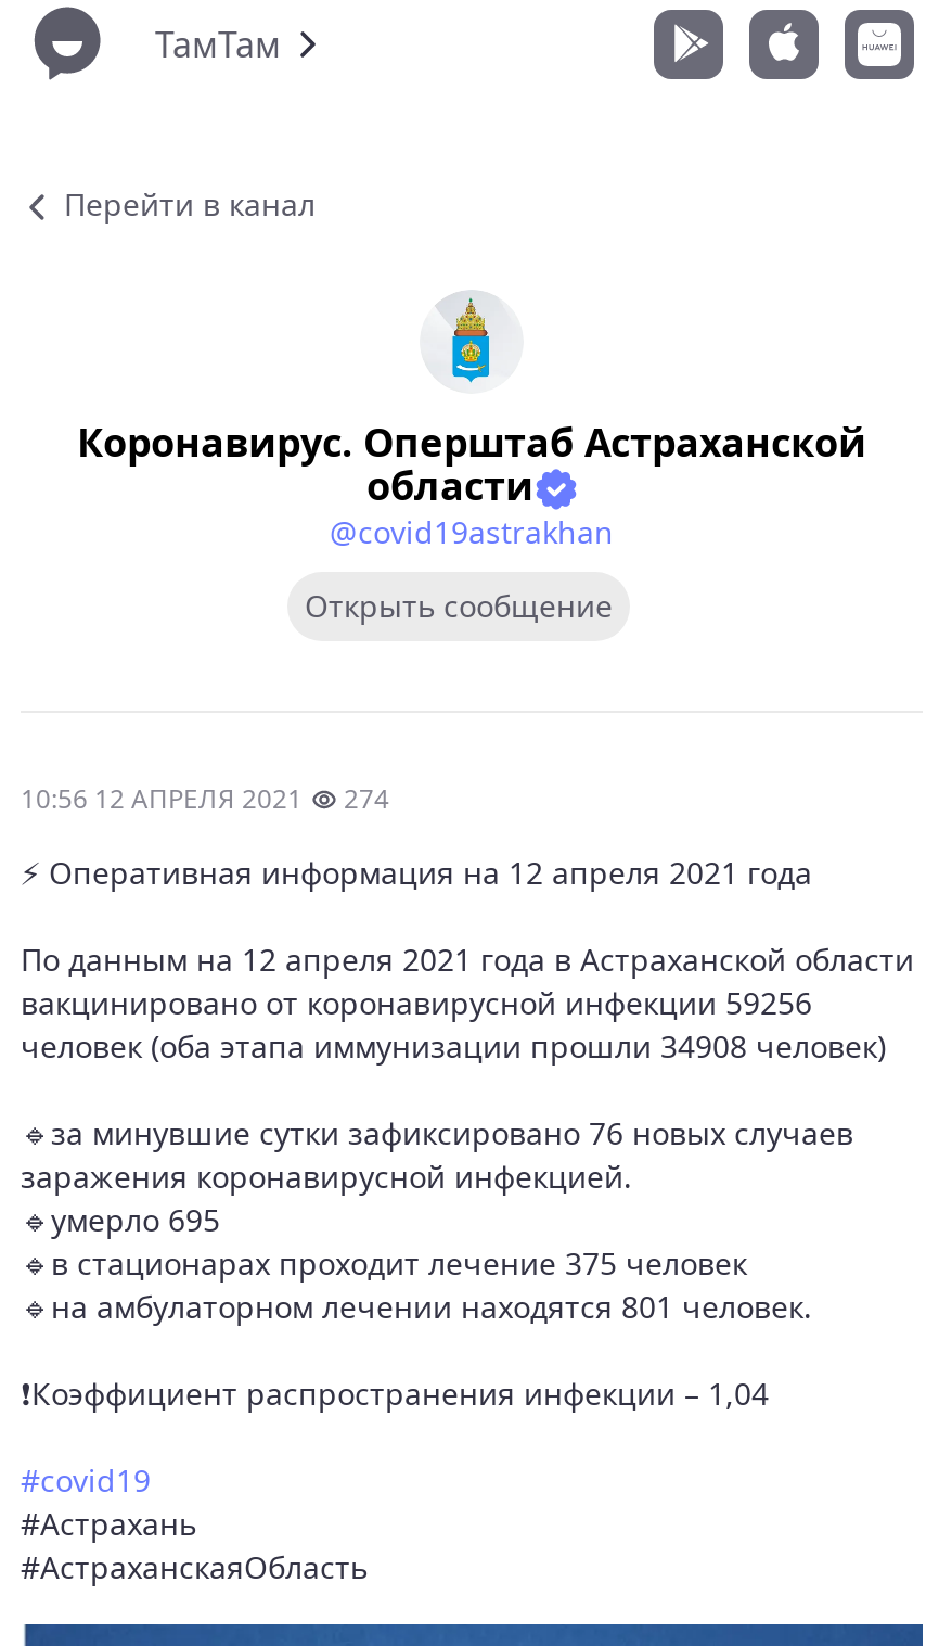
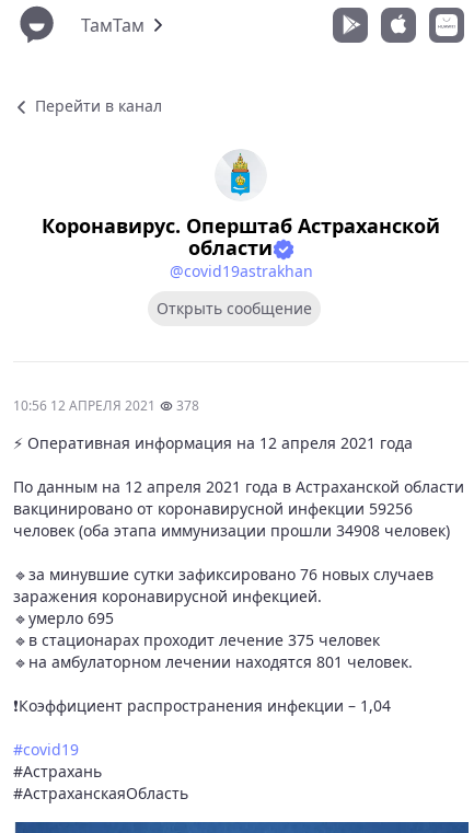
[21,780,389,817] 10:56 12 АПРЕЛЯ 2021 274 -> [13,396,199,415] 10:56 12 АПРЕЛЯ 2021 378

